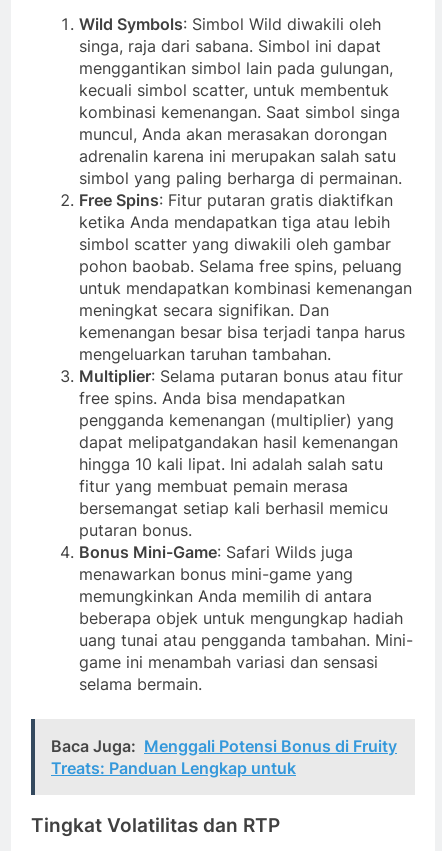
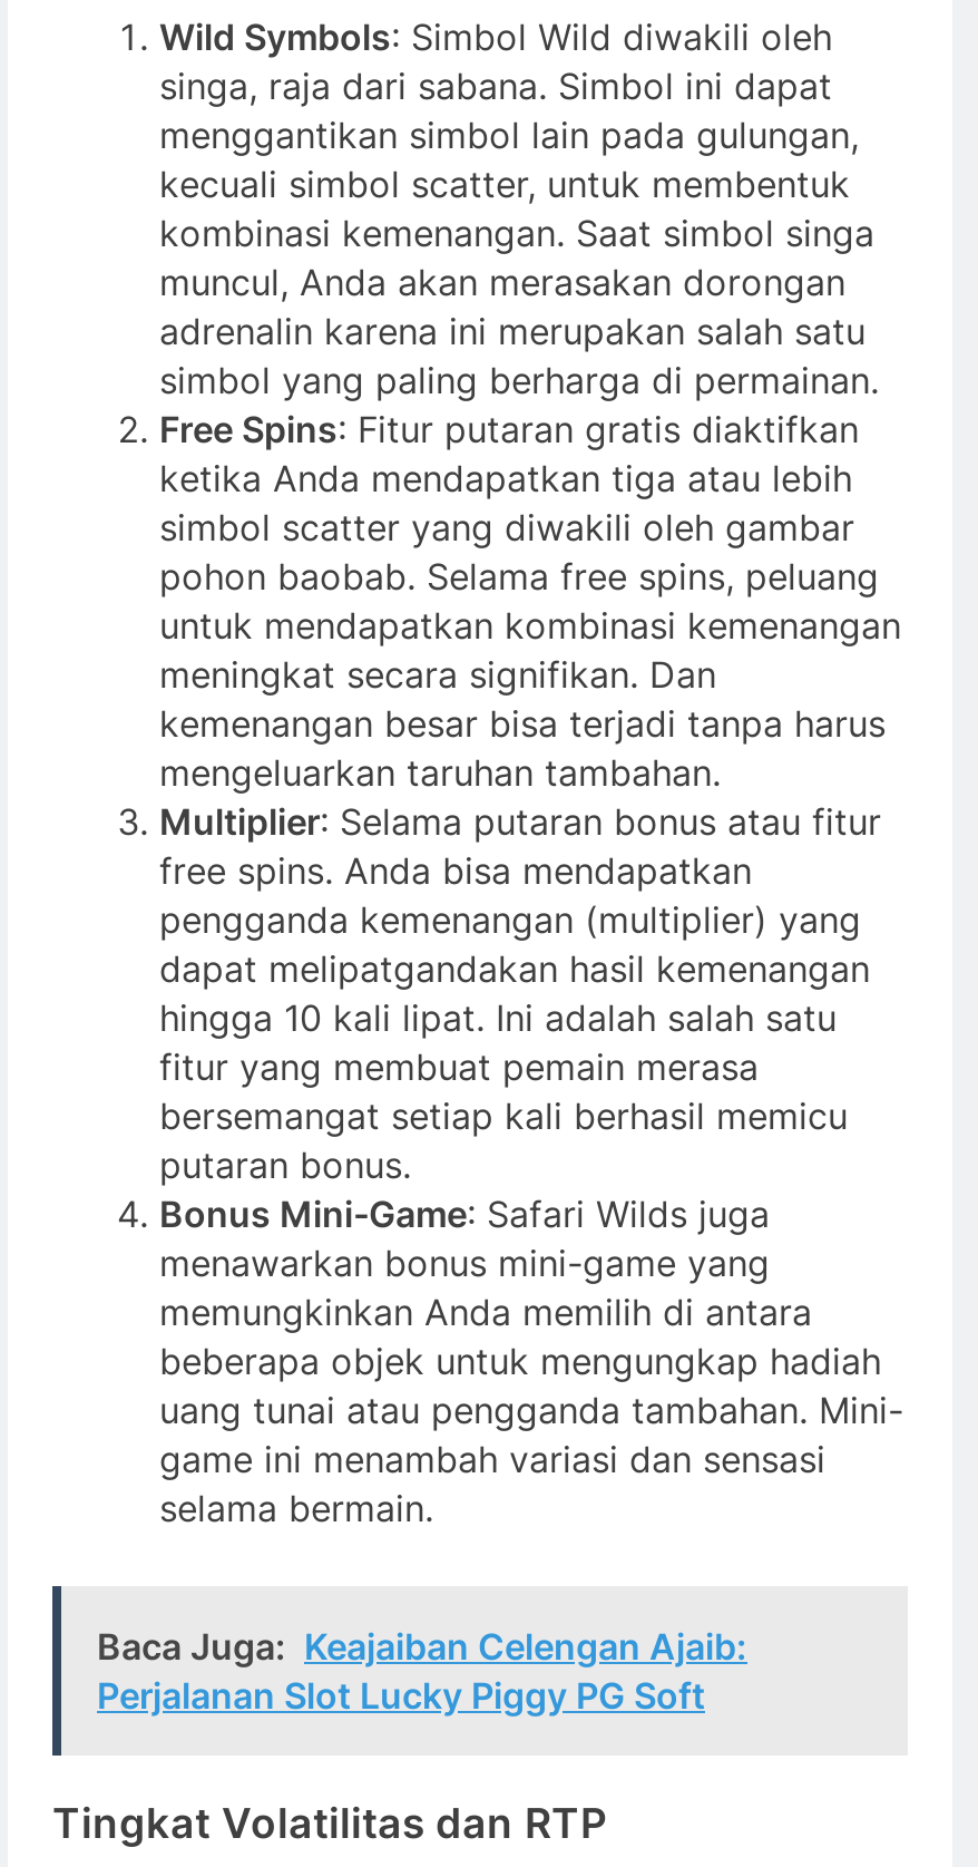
[51,736,397,778] Baca Juga: Menggali Potensi Bonus di Fruity | Treats: Panduan Lengkap untuk -> [97,1625,747,1719] Baca Juga: Keajaiban Celengan Ajaib: | Perjalanan Slot Lucky Piggy PG Soft

